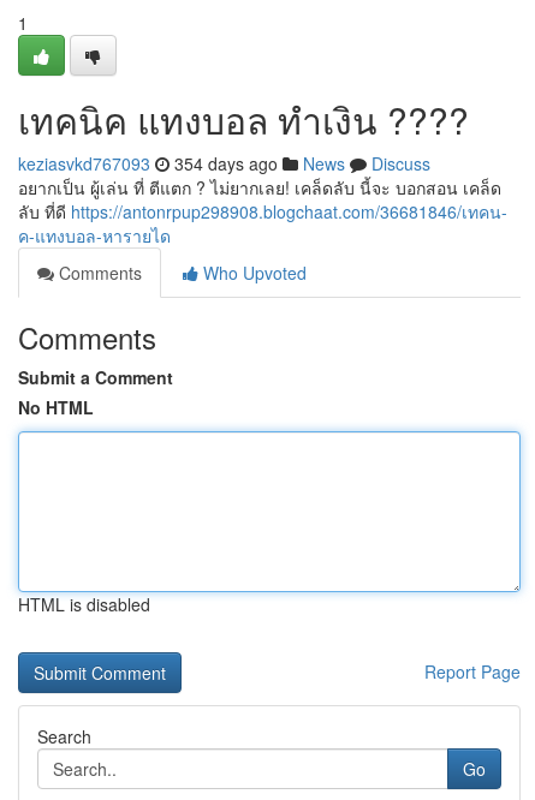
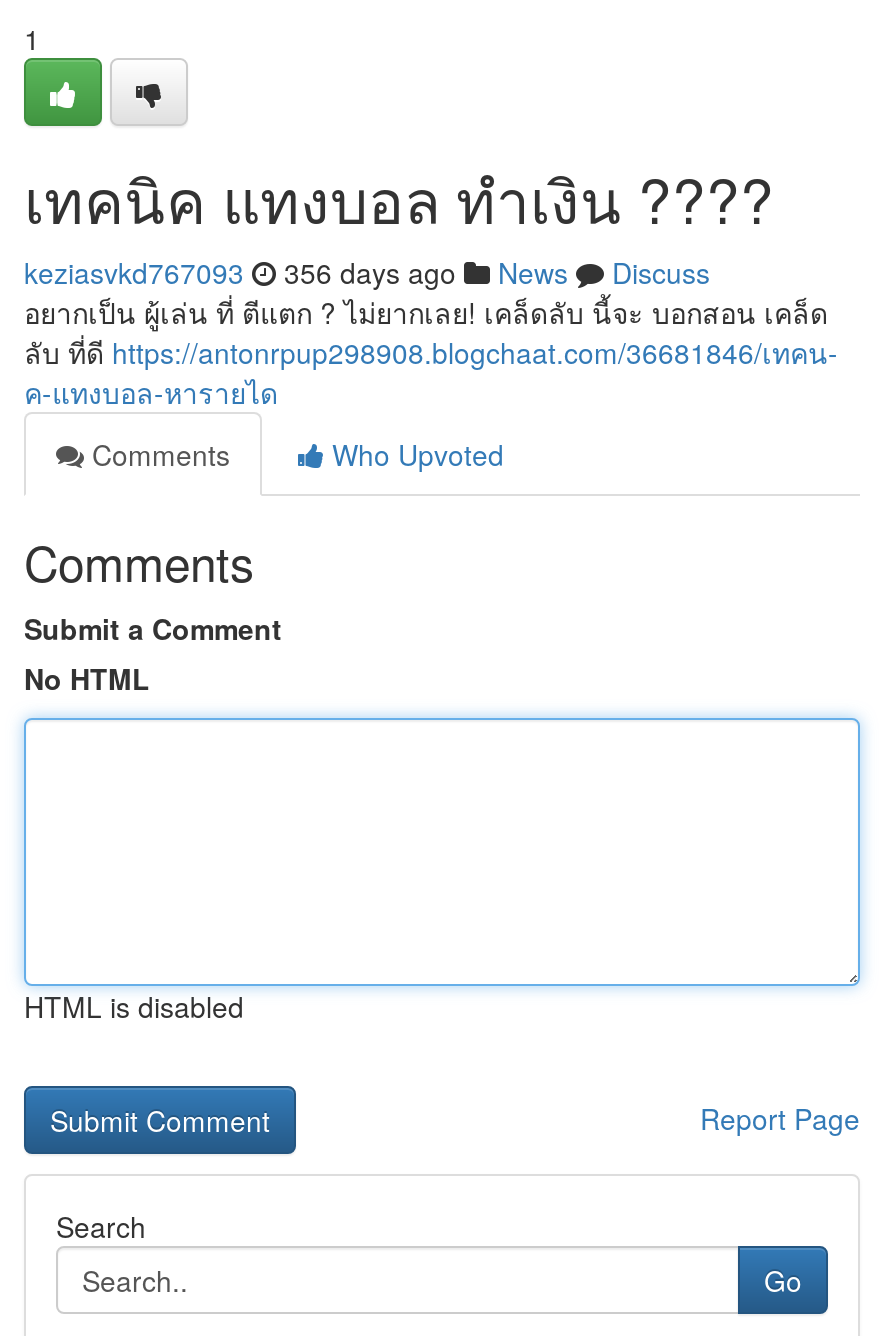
[18,151,430,175] keziasvkd767093 354 days ago News Discuss -> [24,252,710,292] keziasvkd767093 356 days ago News Discuss

